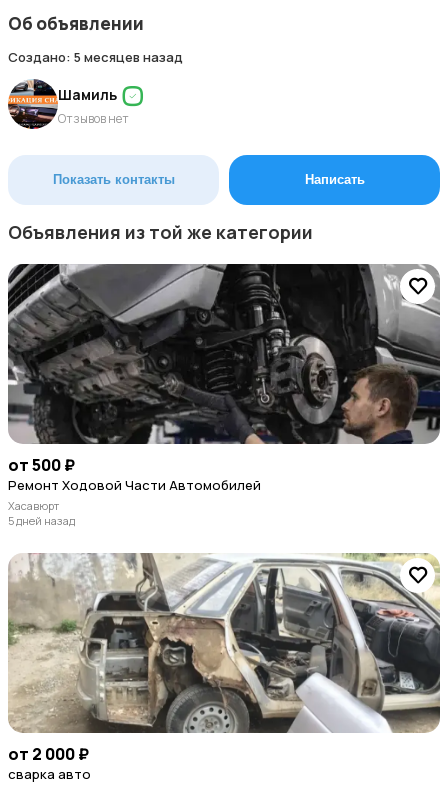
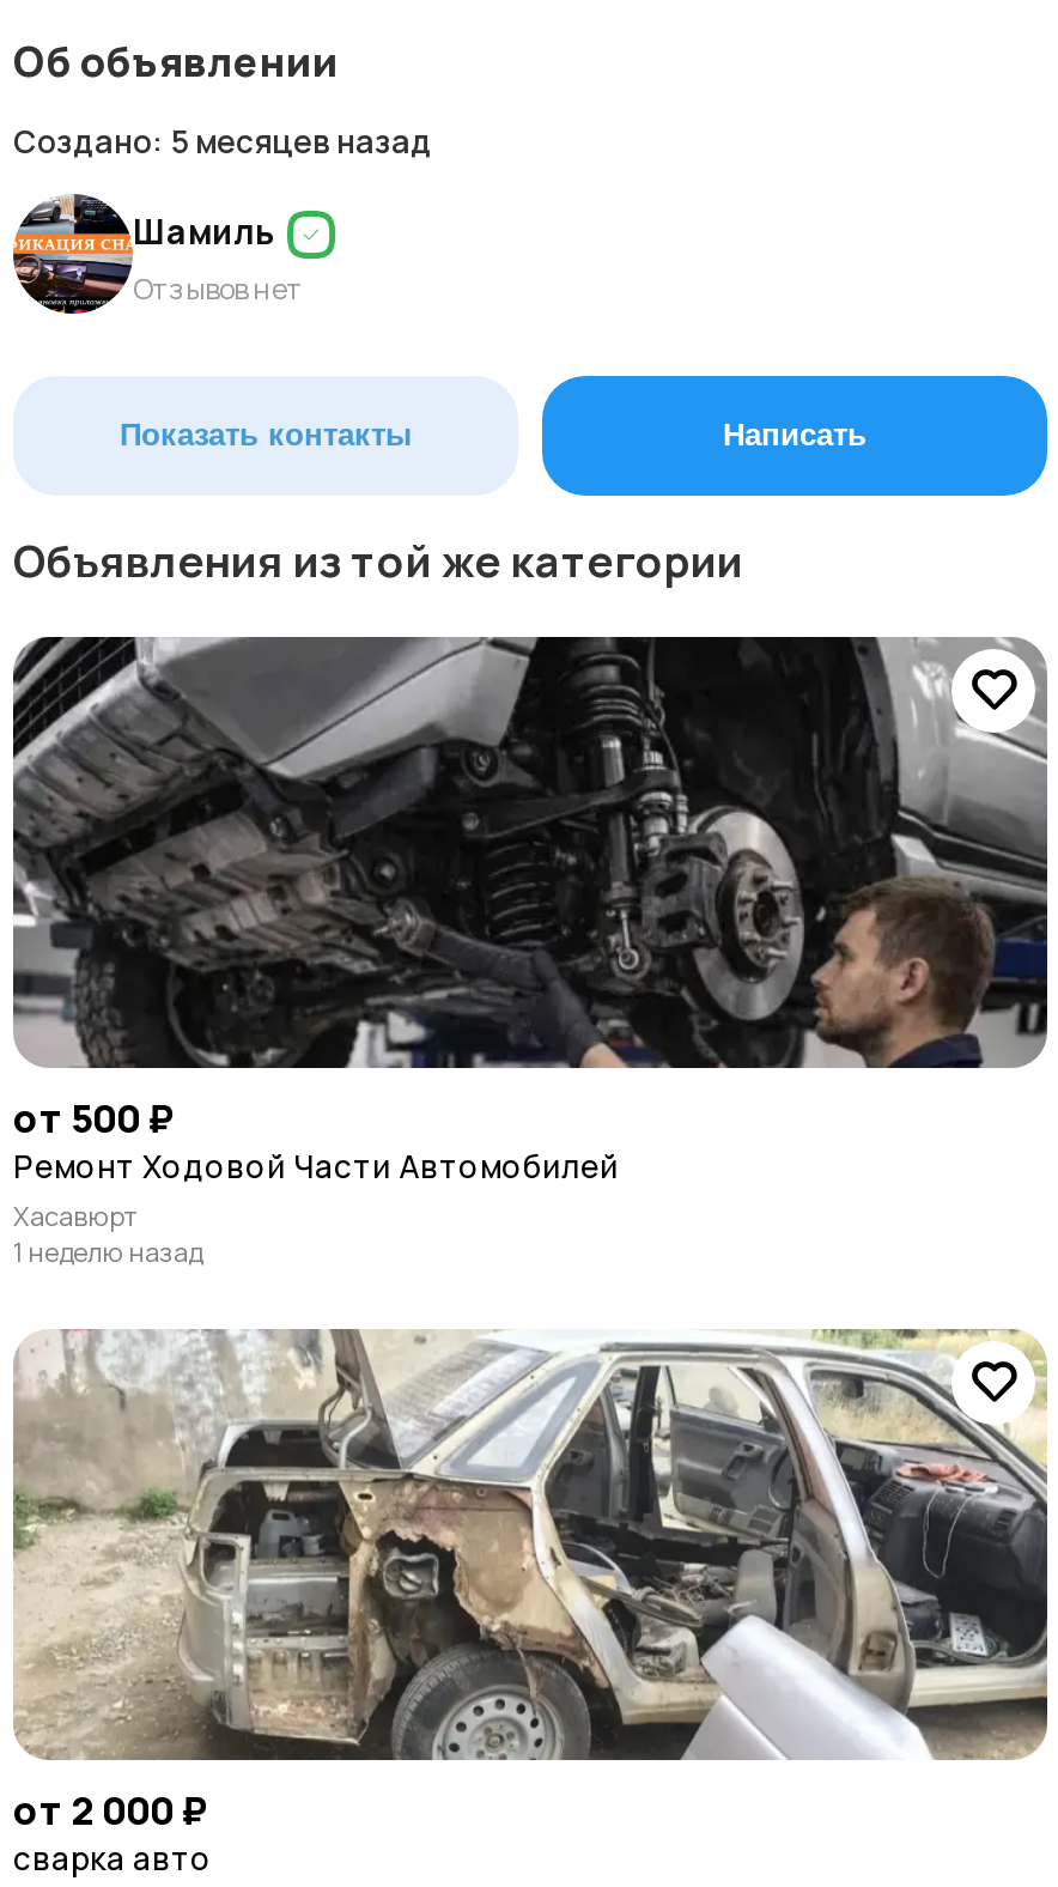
[8,513,75,528] 5 дней назад -> [13,1233,202,1269] 1 неделю назад

